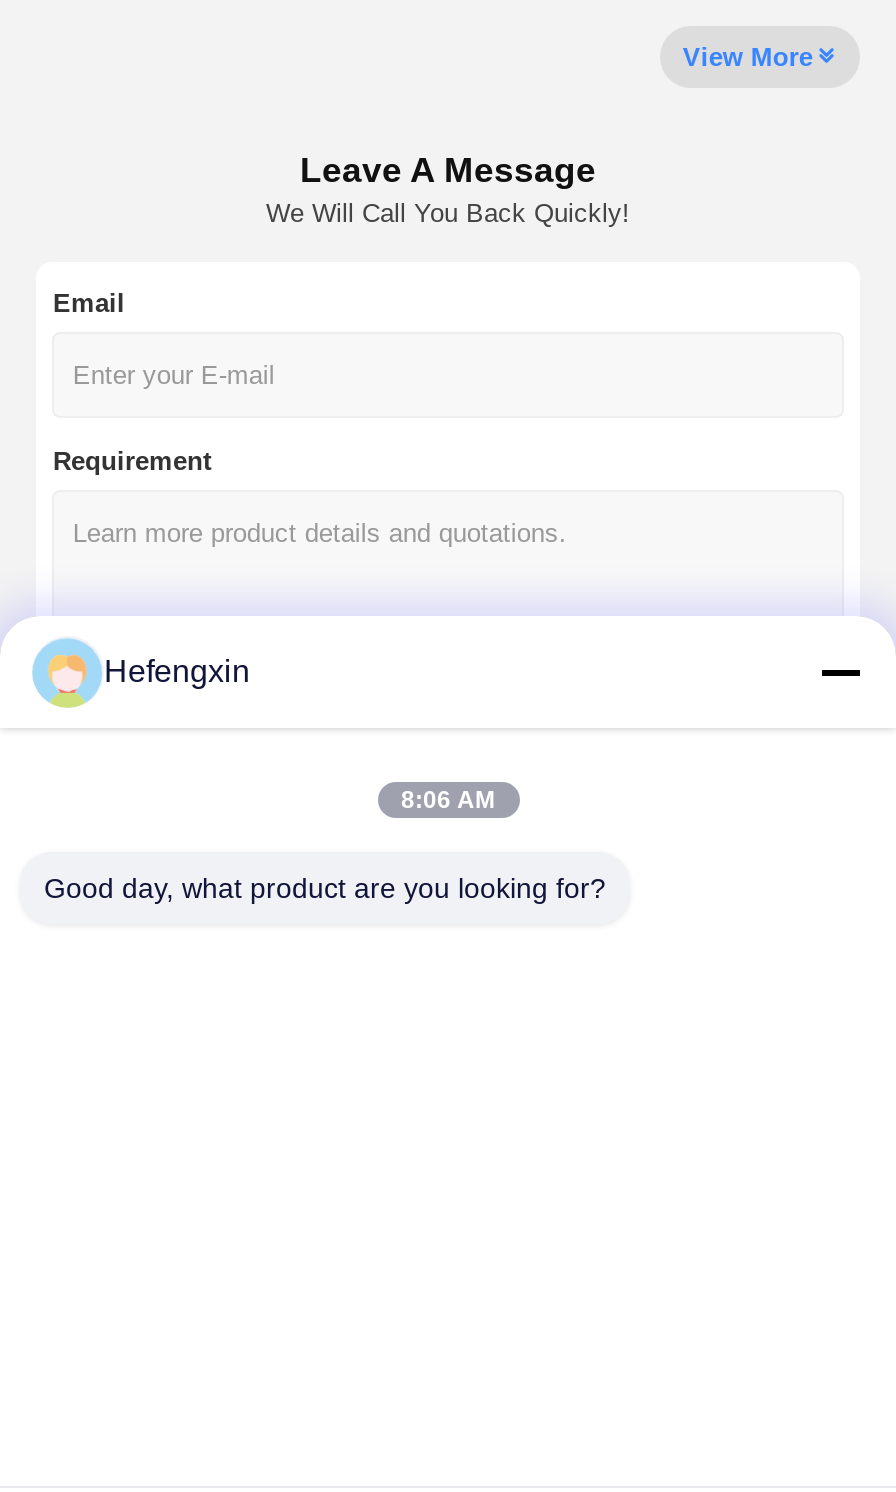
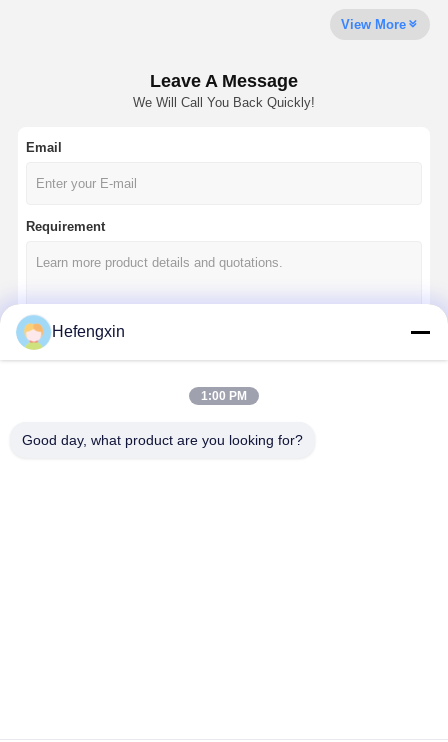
[401,786,495,814] 8:06 AM -> [201,389,247,403] 1:00 PM

